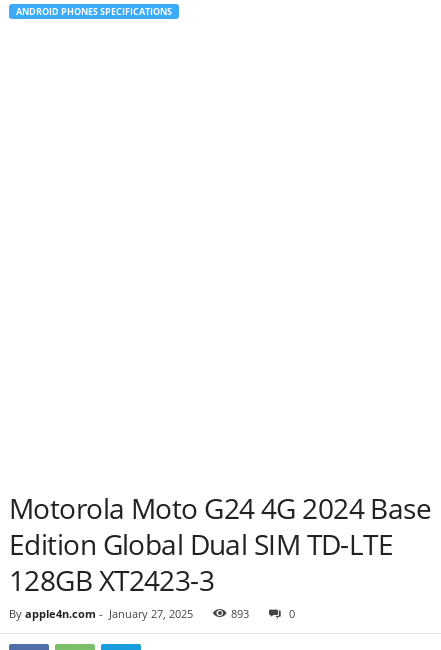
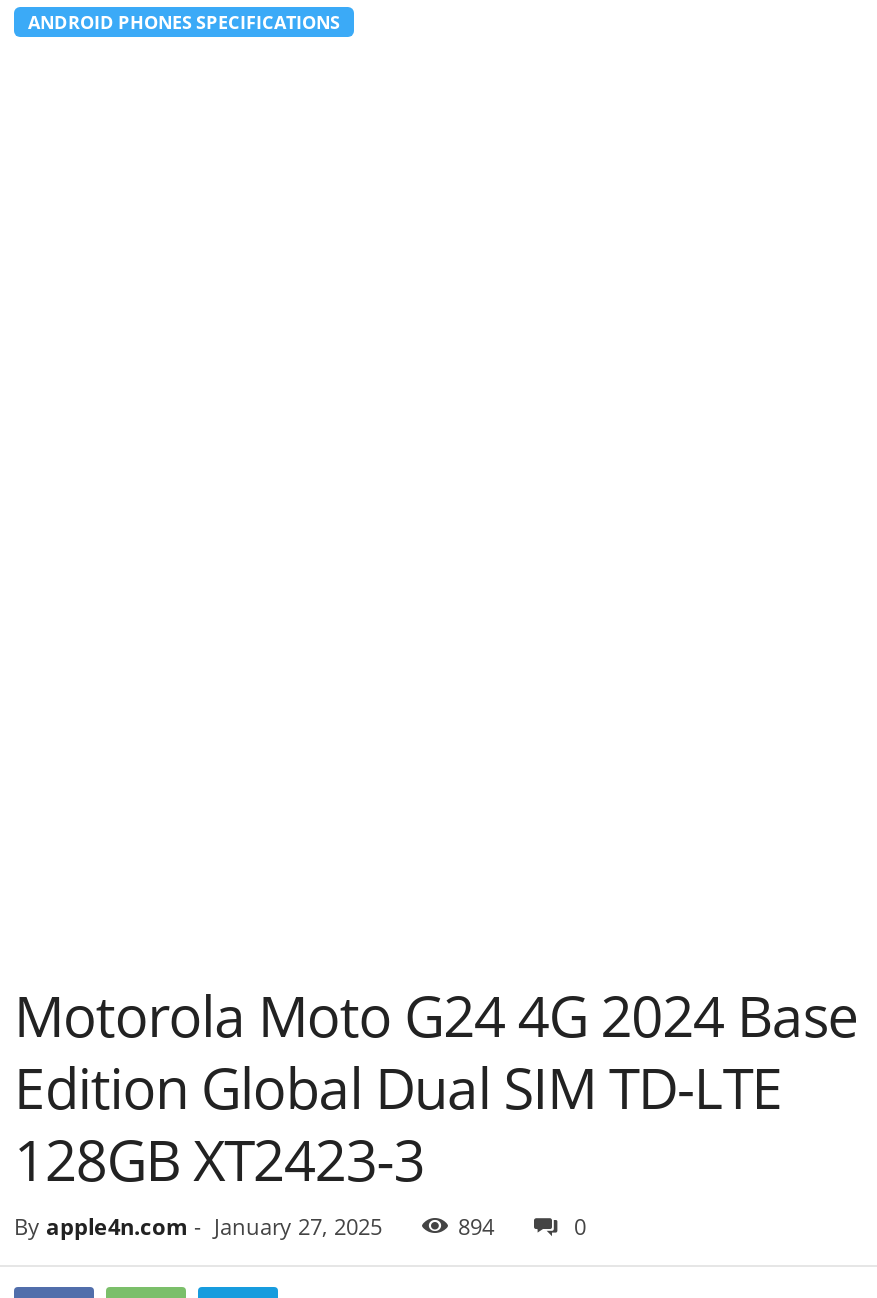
[231,606,249,621] 893 -> [458,1211,494,1241] 894

